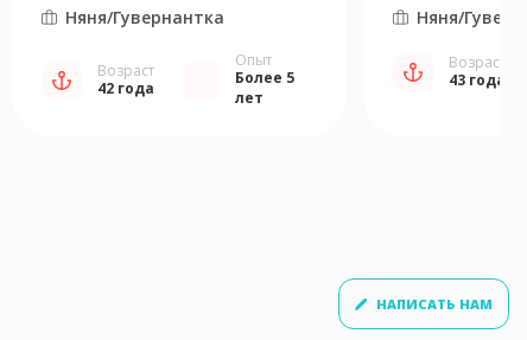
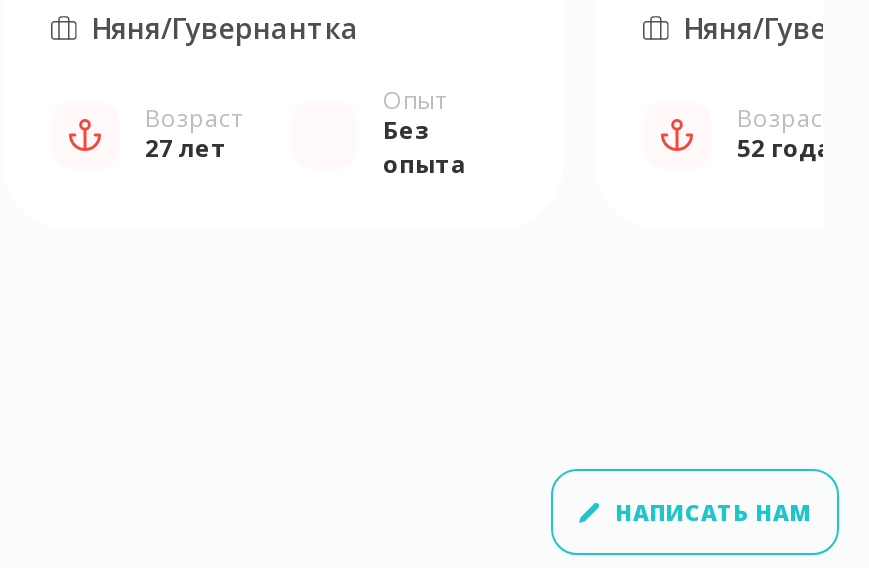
[235,68,295,108] Более 5 | лет -> [383,113,467,181] Без | опыта
[449,70,506,90] 43 года -> [737,130,833,164] 52 года
[97,78,154,98] 42 года -> [145,130,227,164] 27 лет

